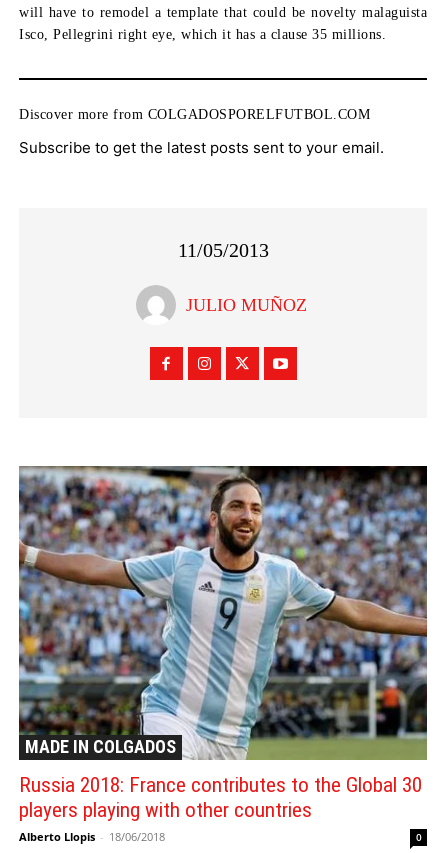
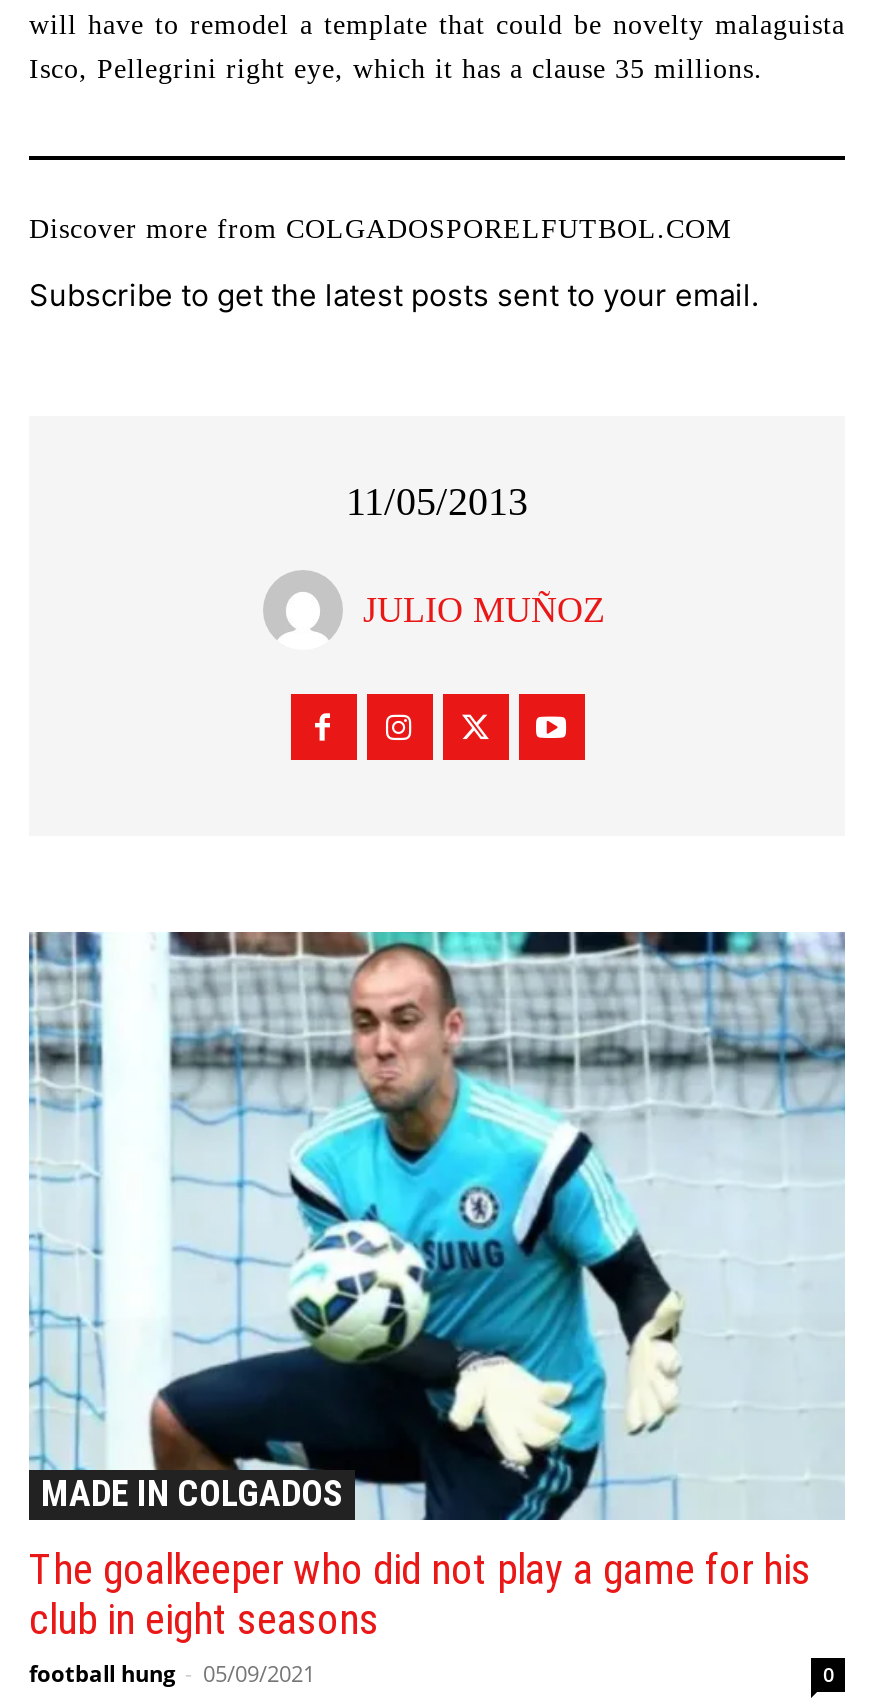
[18,465,428,844] [image] | Russia 2018: France contributes to the Global 30 | players playing with other countries | Alberto Llopis - 18/06/2018 -> [27,930,845,1687] [image] | The goalkeeper who did not play a game for his | club in eight seasons | football hung - 05/09/2021

